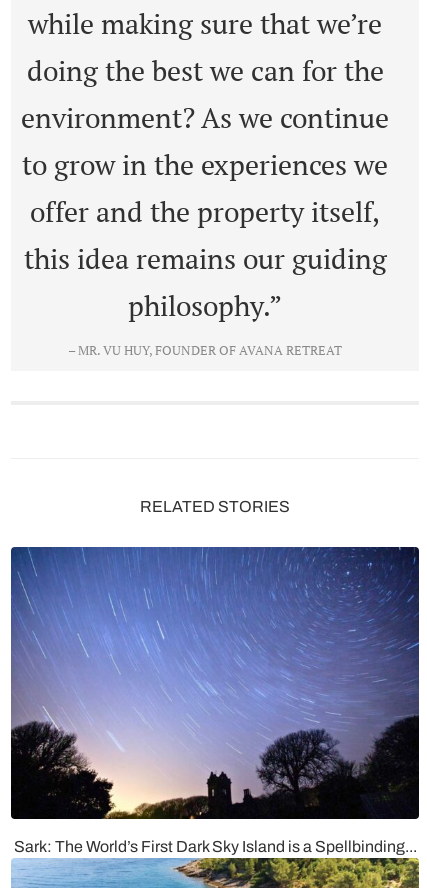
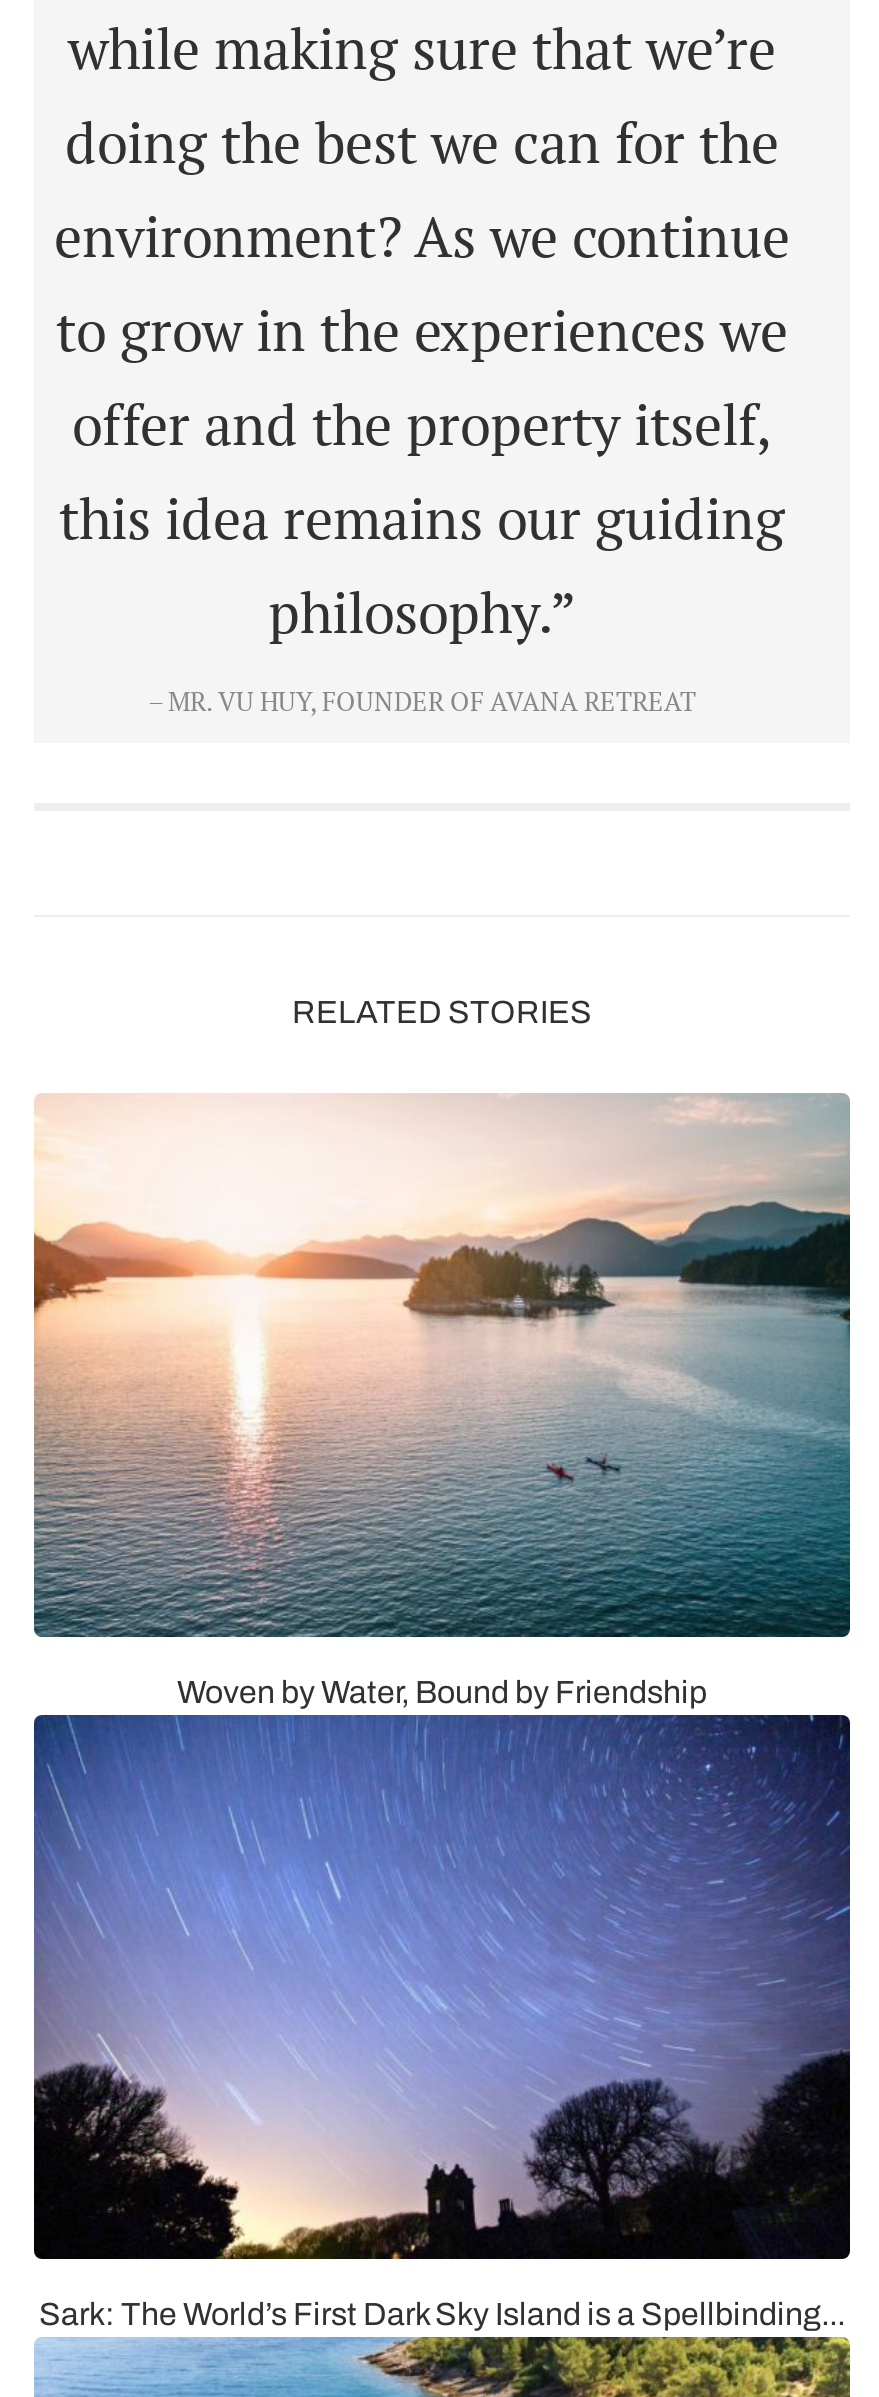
none -> [32,1092,852,1710] [image] | Woven by Water, Bound by Friendship

